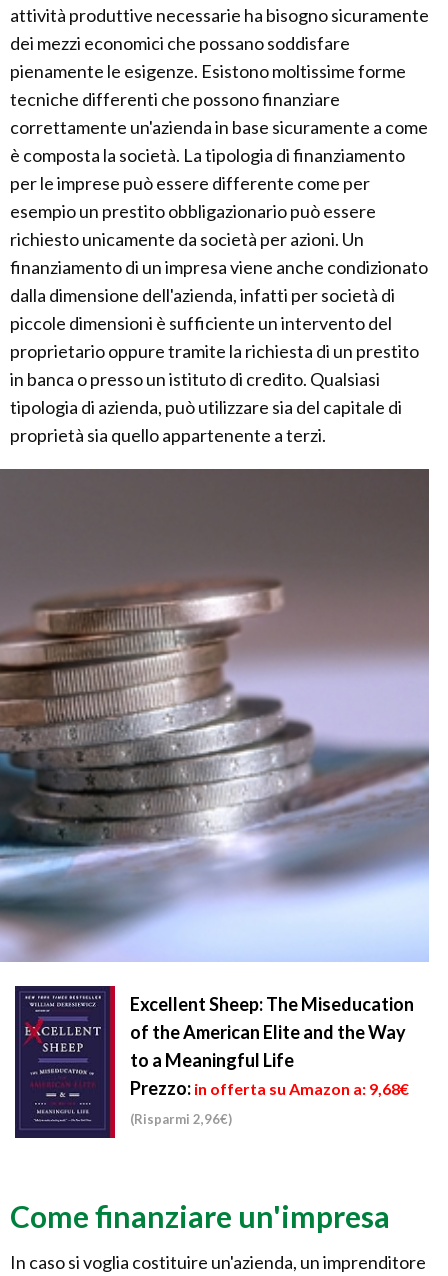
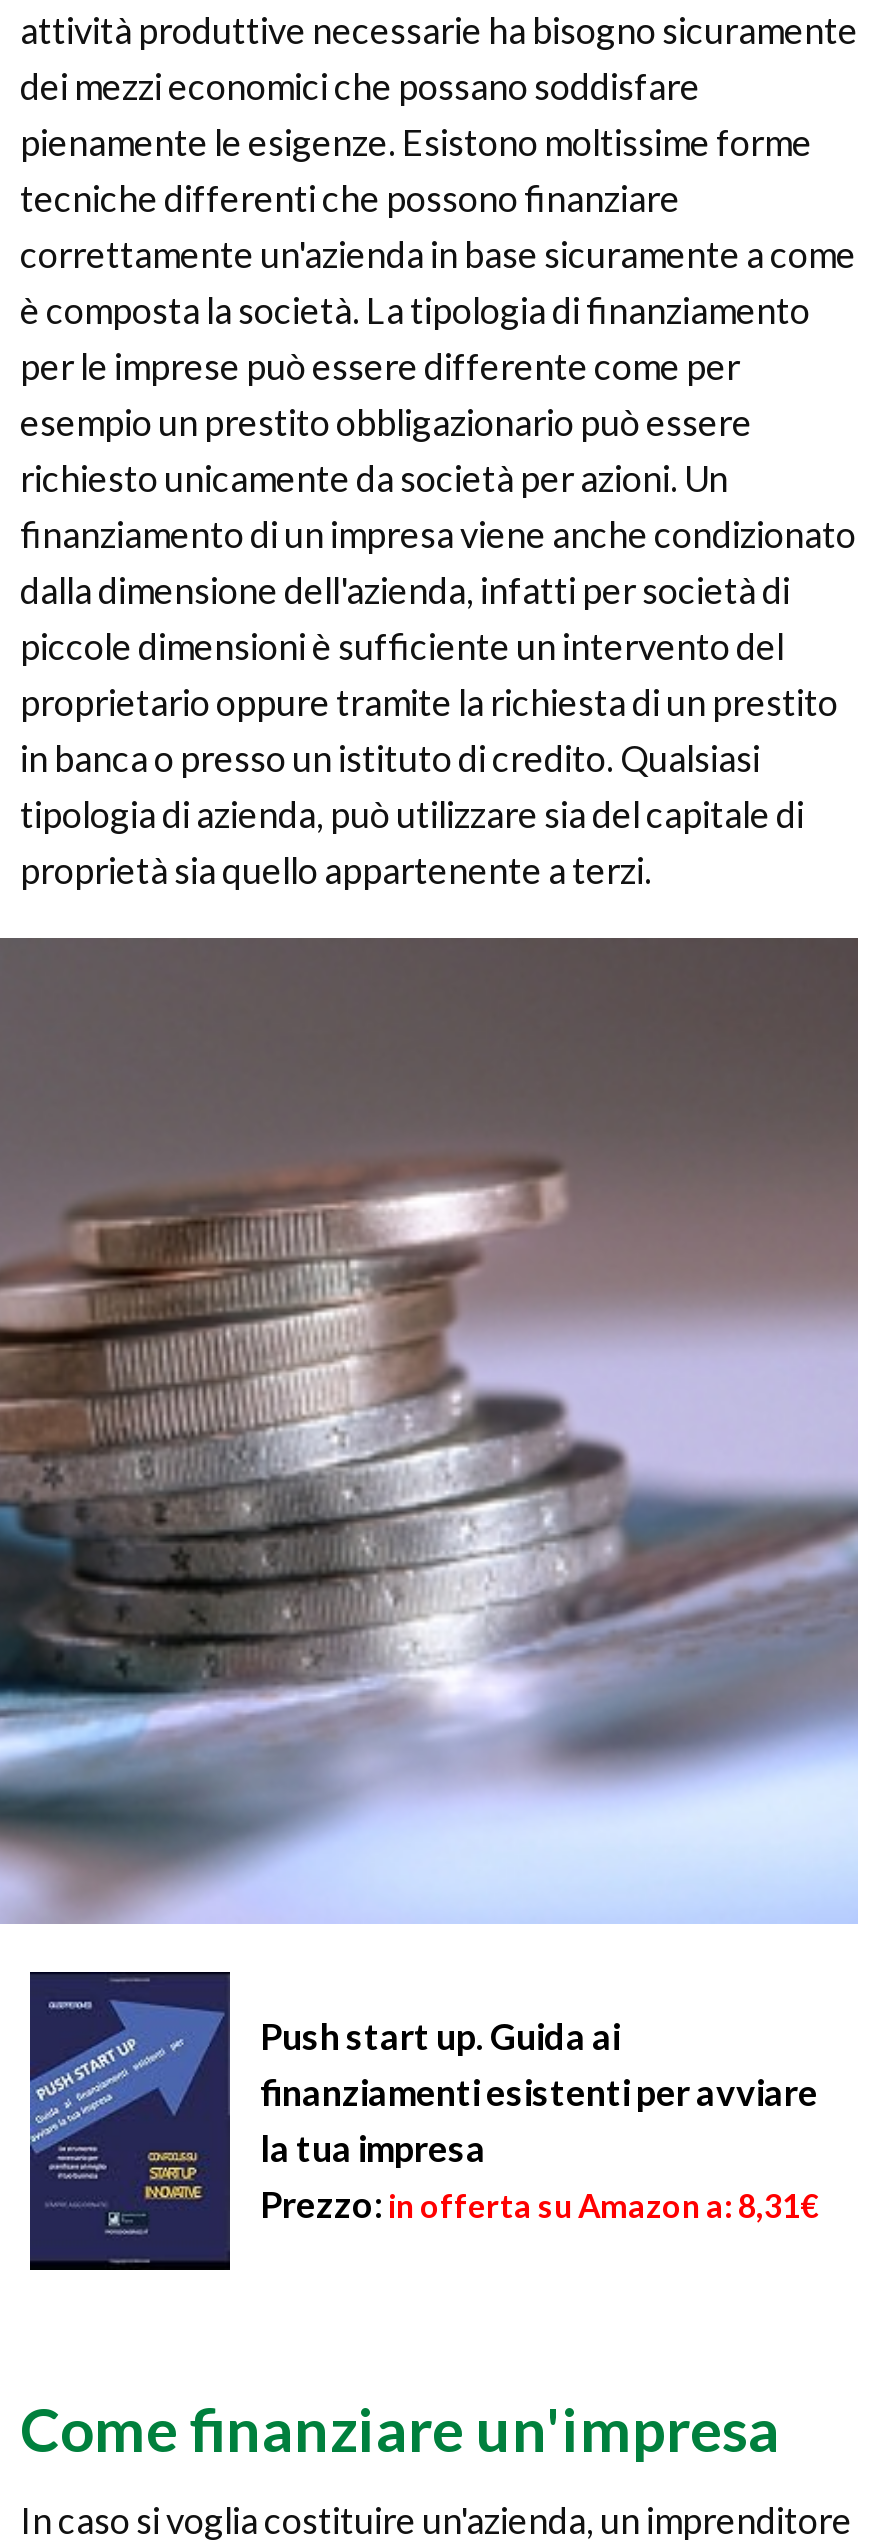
[14,985,414,1139] [image] | Excellent Sheep: The Miseducation | of the American Elite and the Way | to a Meaningful Life | Prezzo: in offerta su Amazon a: 9,68€ | (Risparmi 2,96€) -> [28,1970,818,2272] [image] | Push start up. Guida ai | finanziamenti esistenti per avviare | la tua impresa | Prezzo: in offerta su Amazon a: 8,31€

